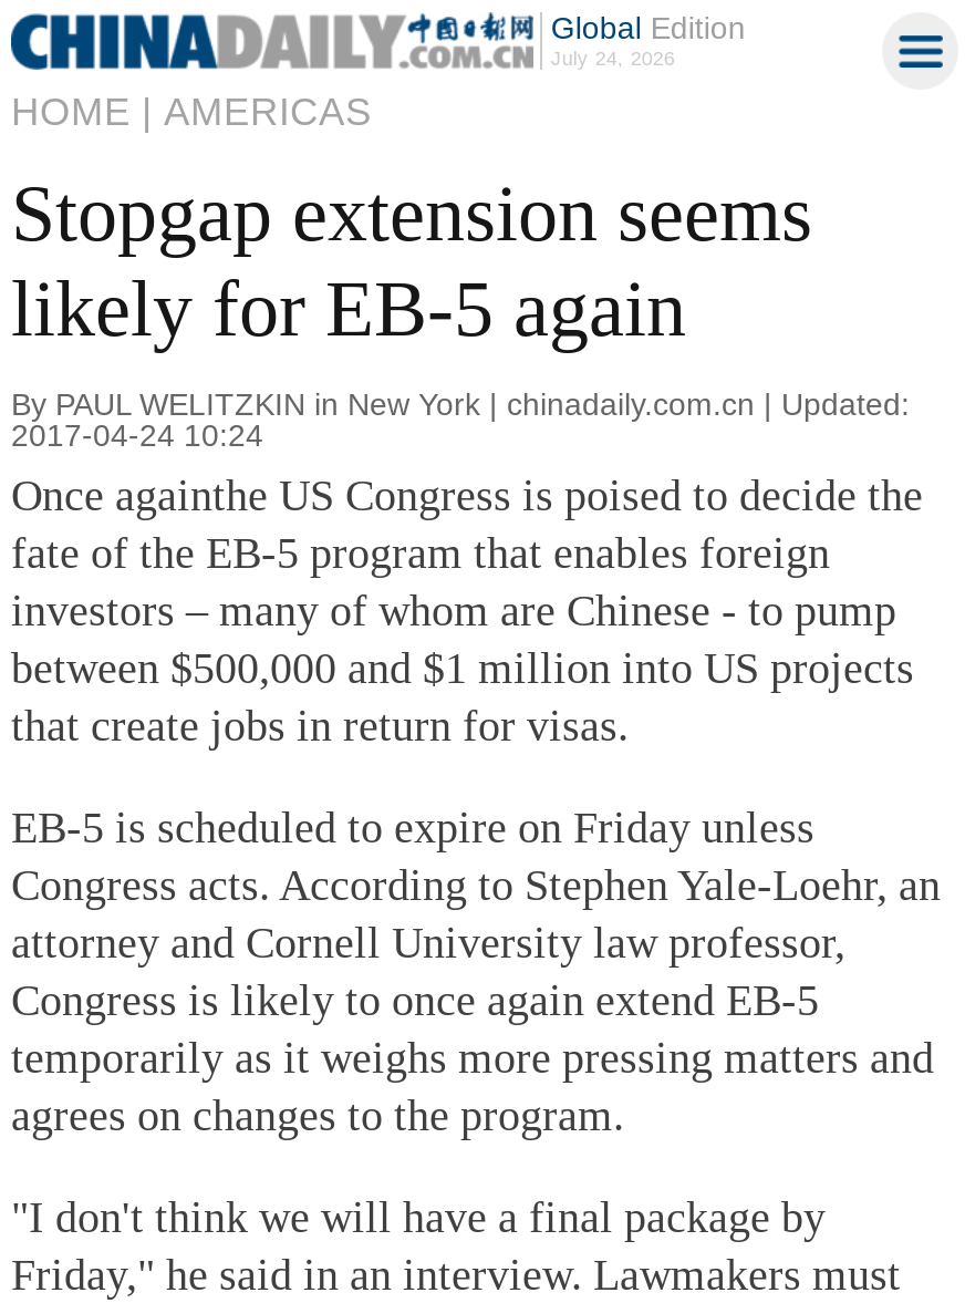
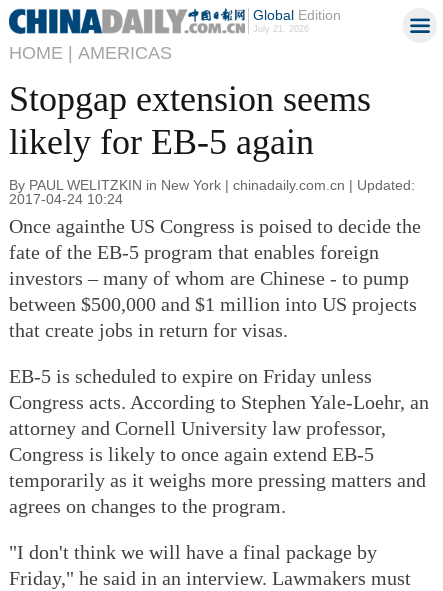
[551,48,675,70] July 24, 2026 -> [253,24,309,34] July 21, 2026

